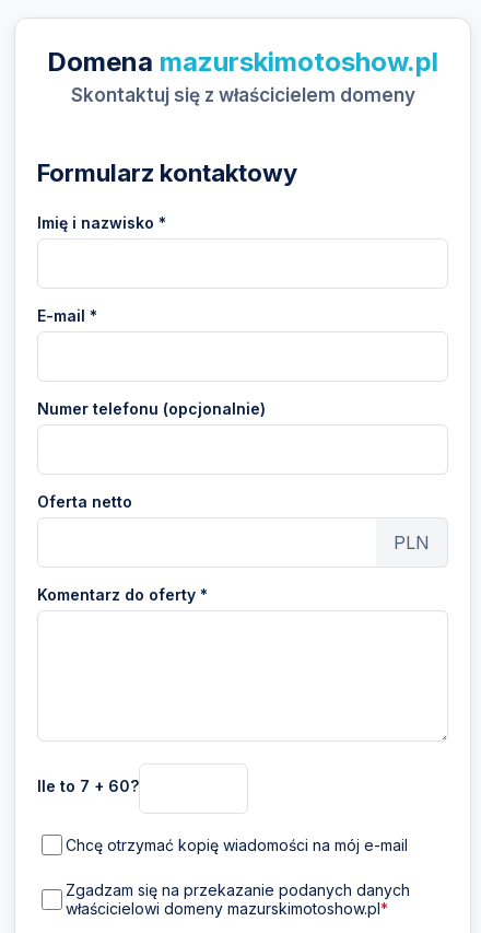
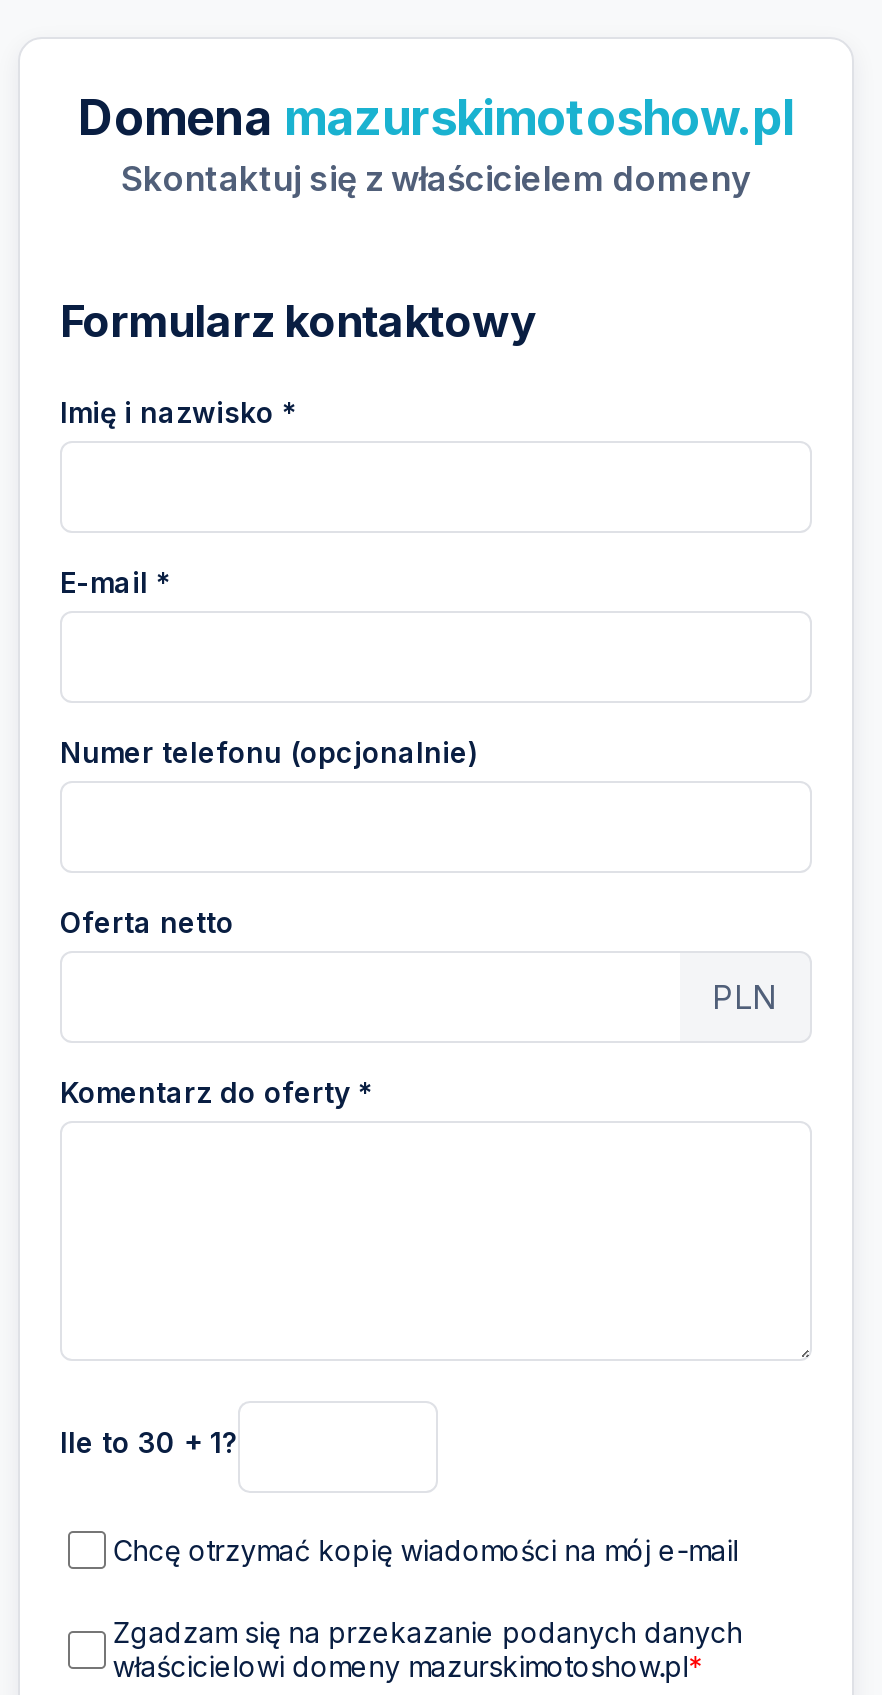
[37,776,139,795] Ile to 7 + 60? -> [60,1424,238,1458] Ile to 30 + 1?

